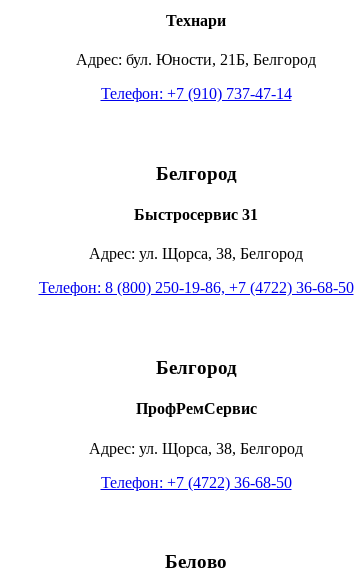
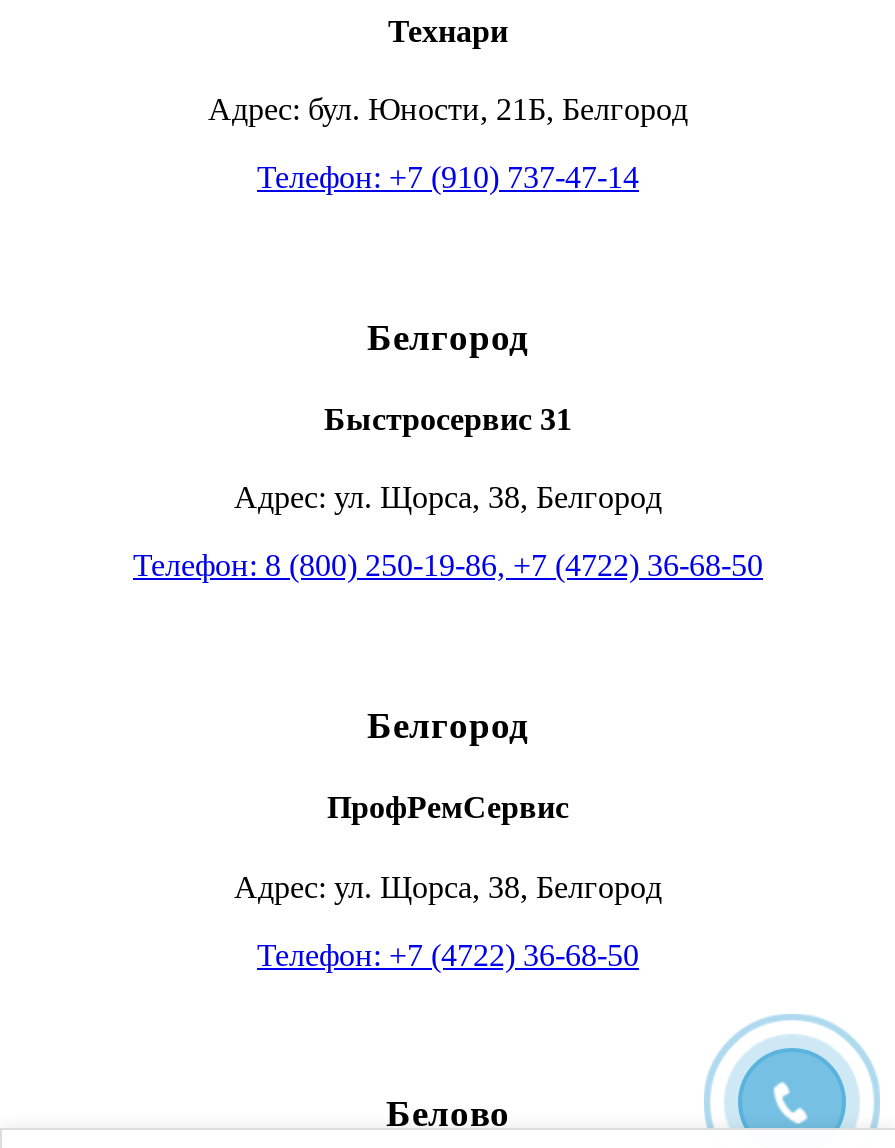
none -> [702,1012,882,1132] [image]

